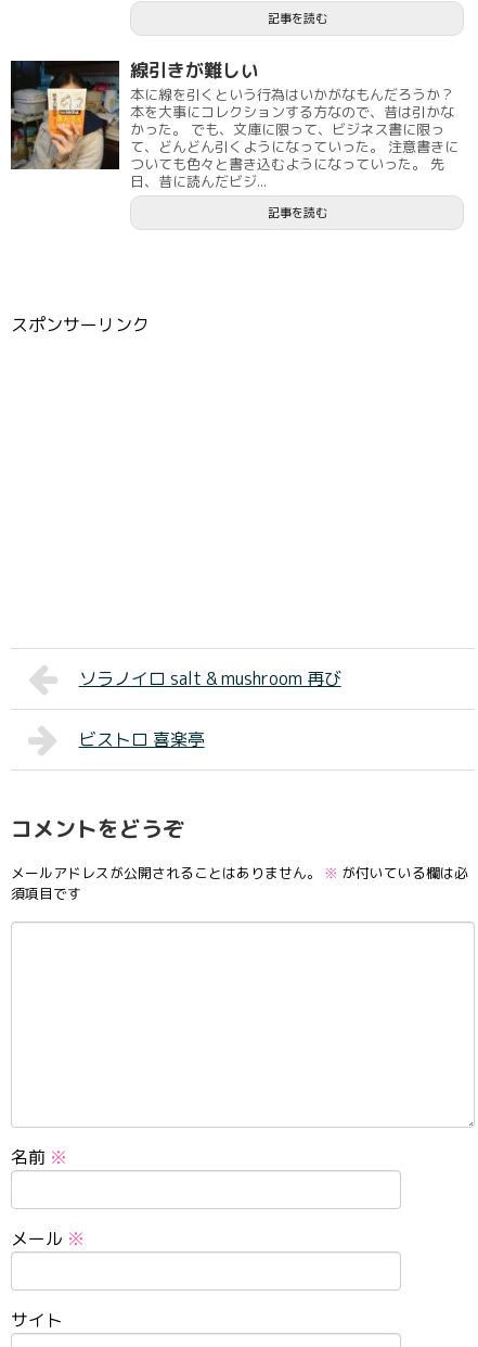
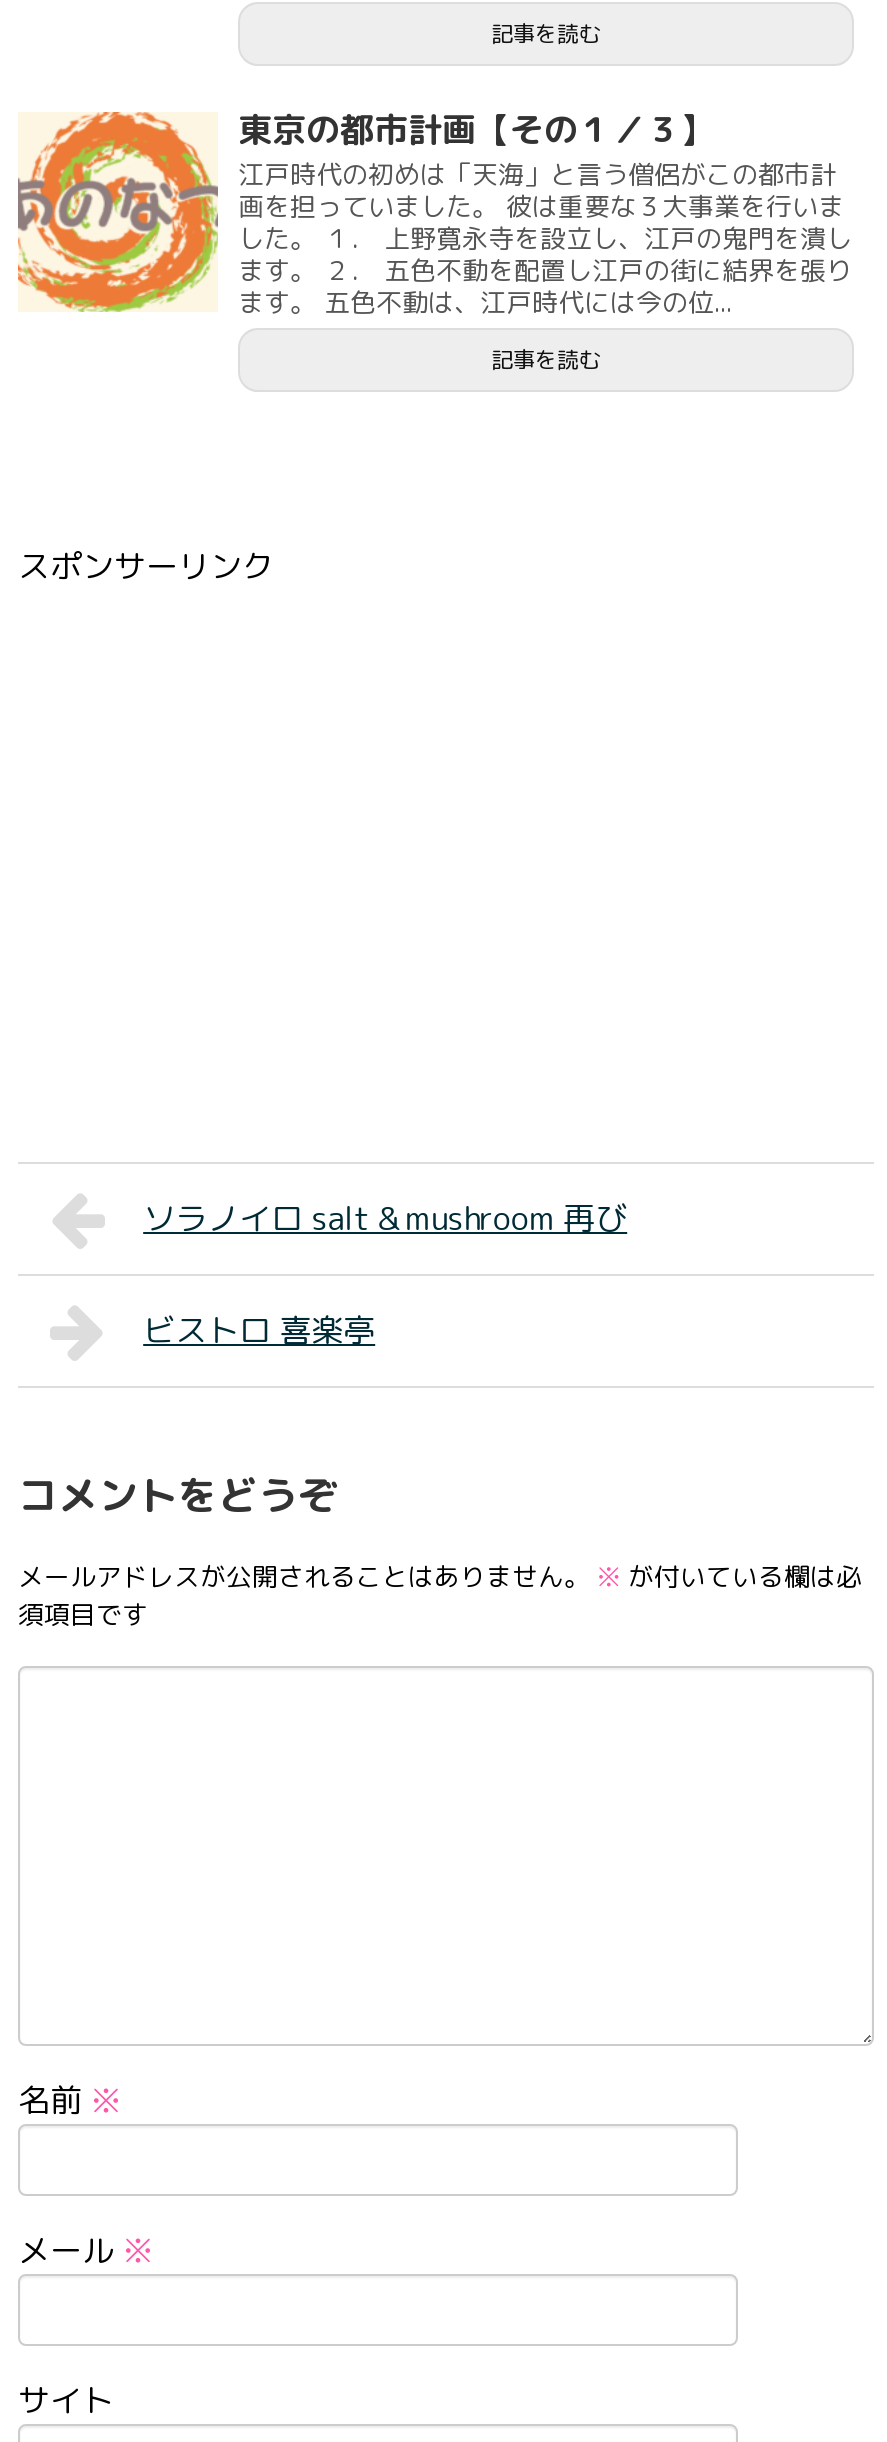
[10,58,458,191] [image] | 線引きが難しい | 本に線を引くという行為はいかがなもんだろうか？ | 本を大事にコレクションする方なので、昔は引かな | かった。 でも、文庫に限って、ビジネス書に限っ | て、どんどん引くようになっていった。 注意書きに | ついても色々と書き込むようになっていった。 先 | 日、昔に読んだビジ... -> [16,106,852,320] [image] | 東京の都市計画【その１／３】 | 江戸時代の初めは「天海」と言う僧侶がこの都市計 | 画を担っていました。 彼は重要な３大事業を行いま | した。 １． 上野寛永寺を設立し、江戸の鬼門を潰し | ます。 ２． 五色不動を配置し江戸の街に結界を張り | ます。 五色不動は、江戸時代には今の位...

